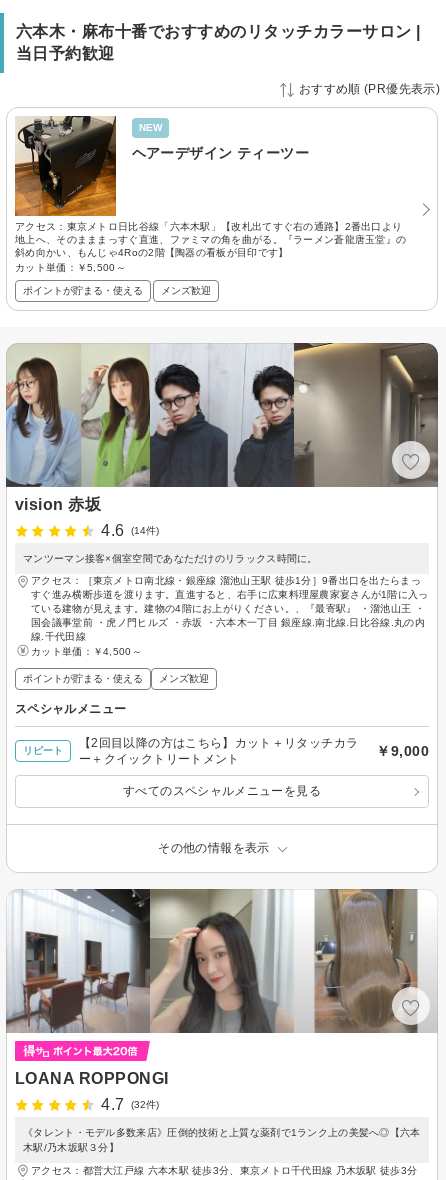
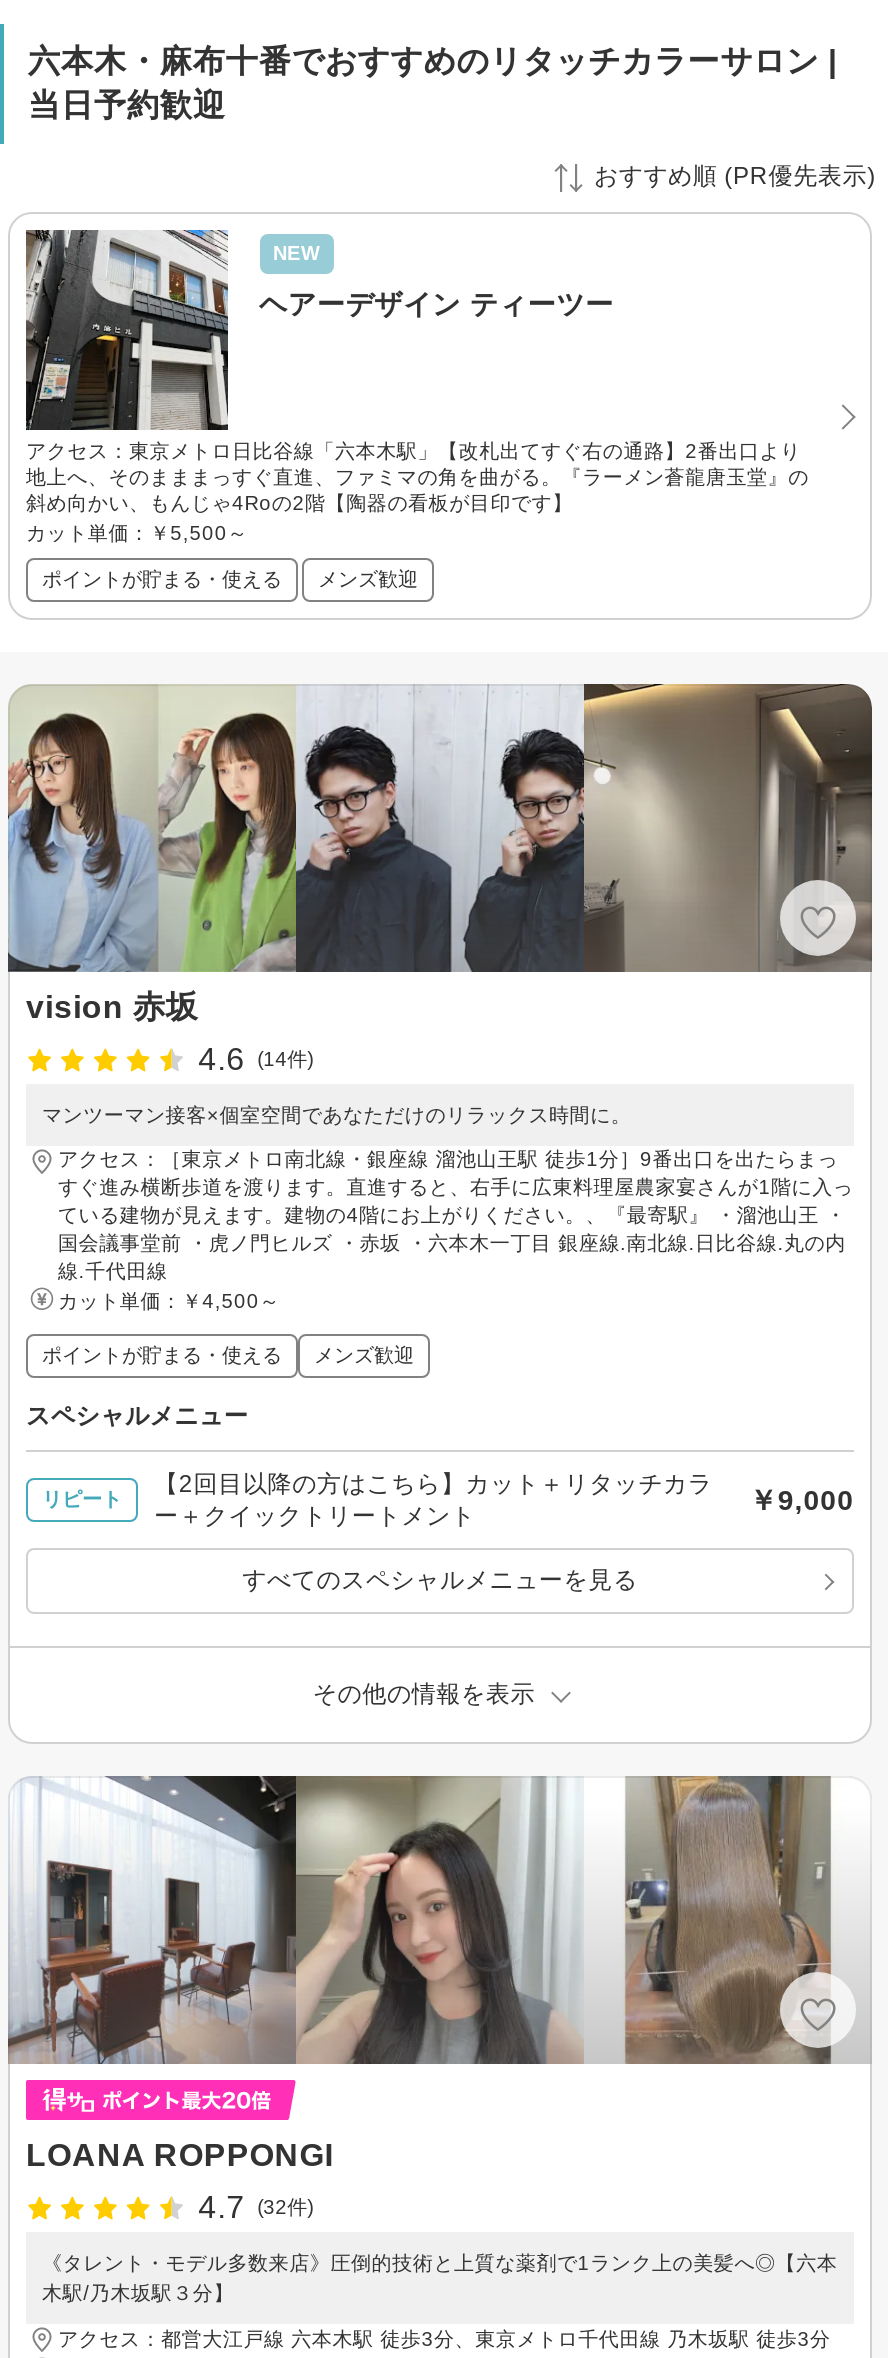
[14,115,117,217] [image] -> [24,228,230,432] [image]

